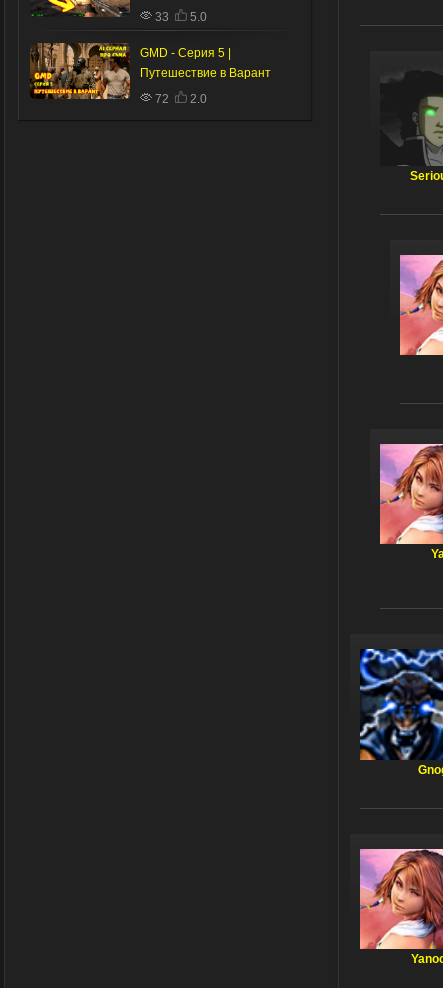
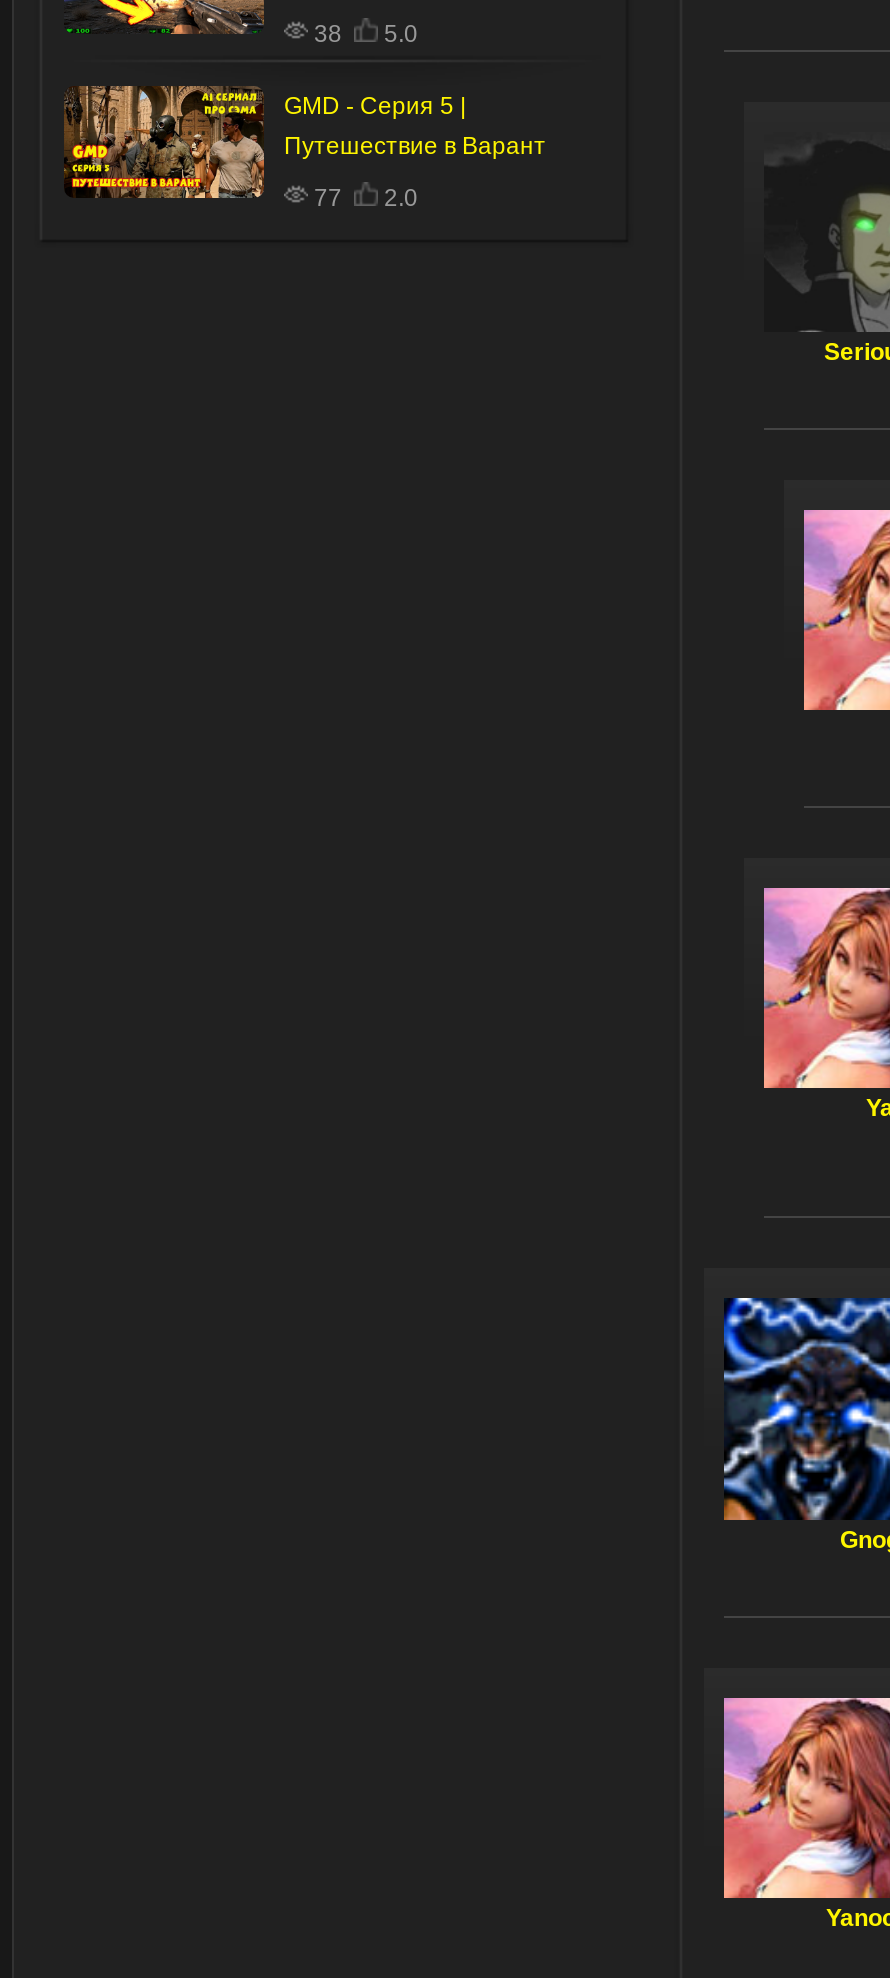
[155,10,207,24] 33 5.0 -> [314,20,418,48] 38 5.0
[155,92,207,106] 72 2.0 -> [314,184,418,212] 77 2.0

